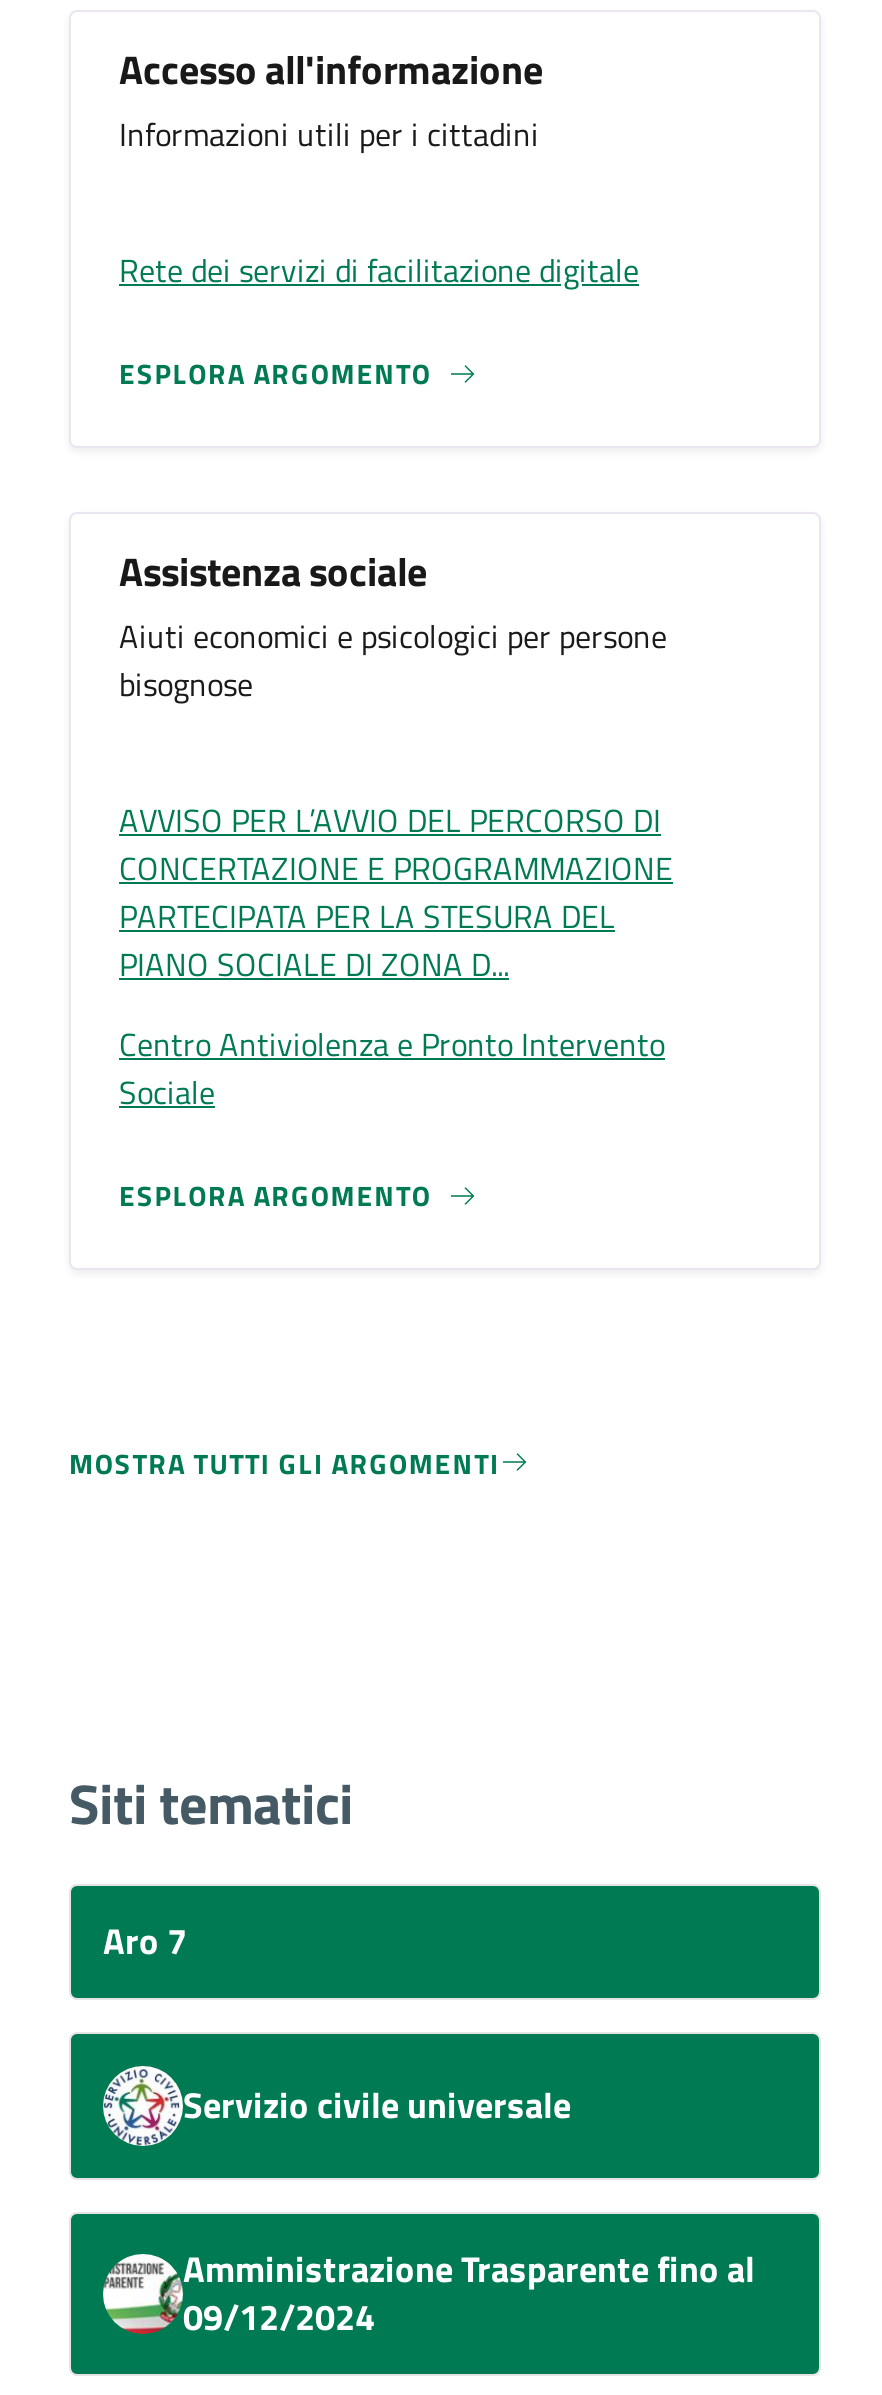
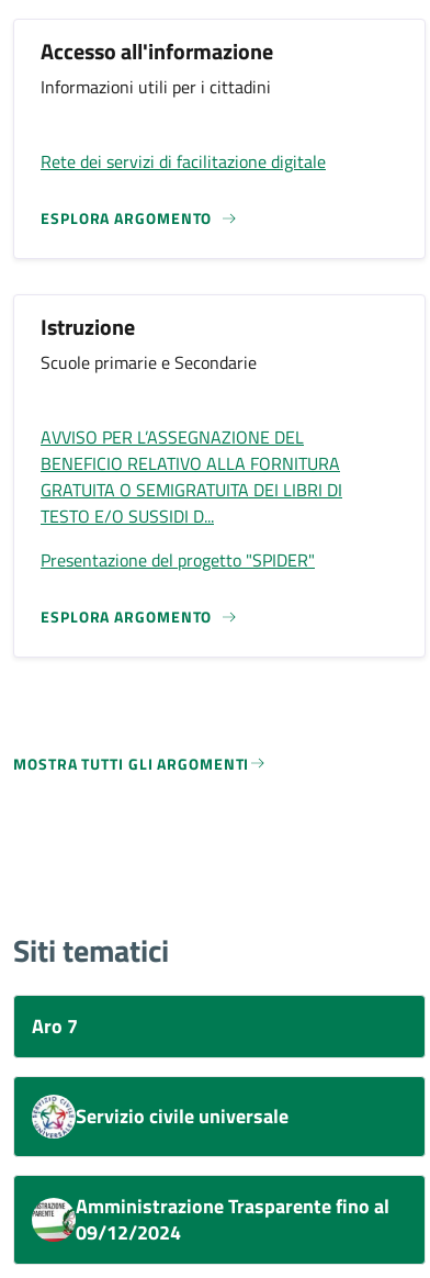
[119,539,667,707] Assistenza sociale | Aiuti economici e psicologici per persone | bisognose -> [41,309,257,375] Istruzione | Scuole primarie e Secondarie
[119,795,673,987] AVVISO PER L’AVVIO DEL PERCORSO DI | CONCERTAZIONE E PROGRAMMAZIONE | PARTECIPATA PER LA STESURA DEL | PIANO SOCIALE DI ZONA D... -> [41,423,342,529] AVVISO PER L’ASSEGNAZIONE DEL | BENEFICIO RELATIVO ALLA FORNITURA | GRATUITA O SEMIGRATUITA DEI LIBRI DI | TESTO E/O SUSSIDI D...
[119,1019,665,1115] Centro Antiviolenza e Pronto Intervento | Sociale -> [41,546,315,573] Presentazione del progetto "SPIDER"

